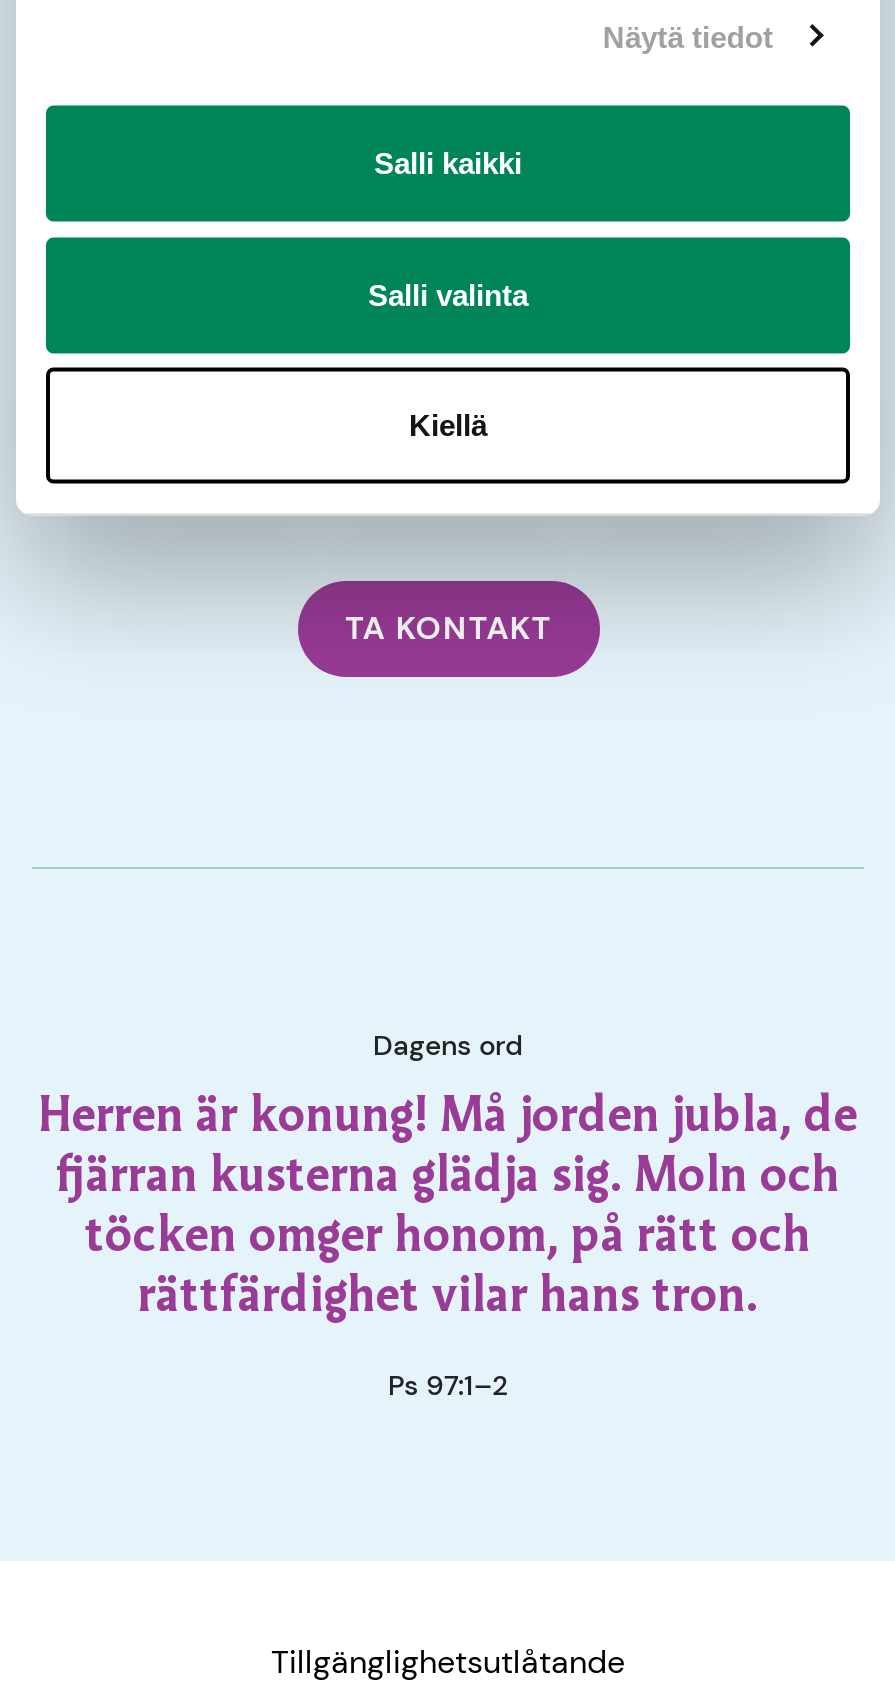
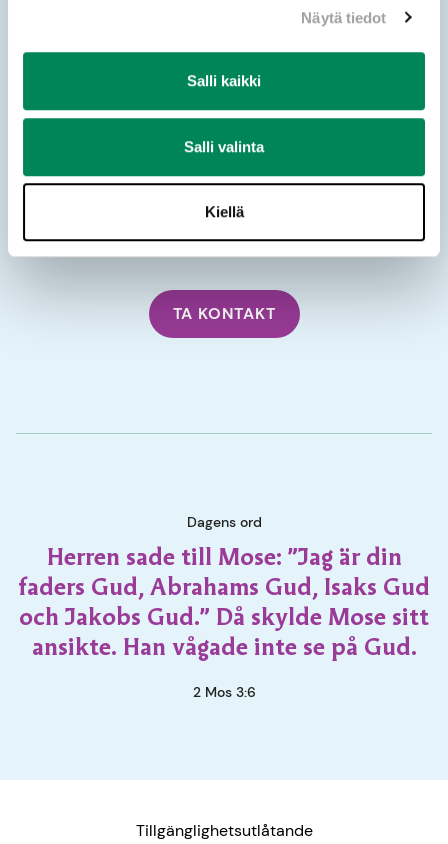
[38,1095,858,1323] Herren är konung! Må jorden jubla, de | fjärran kusterna glädja sig. Moln och | töcken omger honom, på rätt och | rättfärdighet vilar hans tron. -> [18,547,430,661] Herren sade till Mose: ”Jag är din | faders Gud, Abrahams Gud, Isaks Gud | och Jakobs Gud.” Då skylde Mose sitt | ansikte. Han vågade inte se på Gud.
[388,1367,508,1403] Ps 97:1–2 -> [192,683,255,701] 2 Mos 3:6

